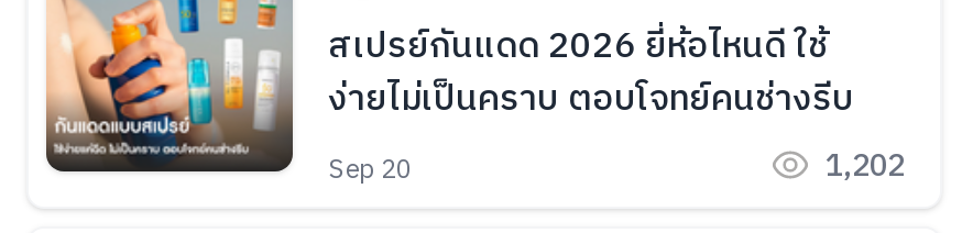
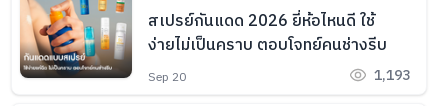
[826,140,905,190] 1,202 -> [374,64,410,87] 1,193

